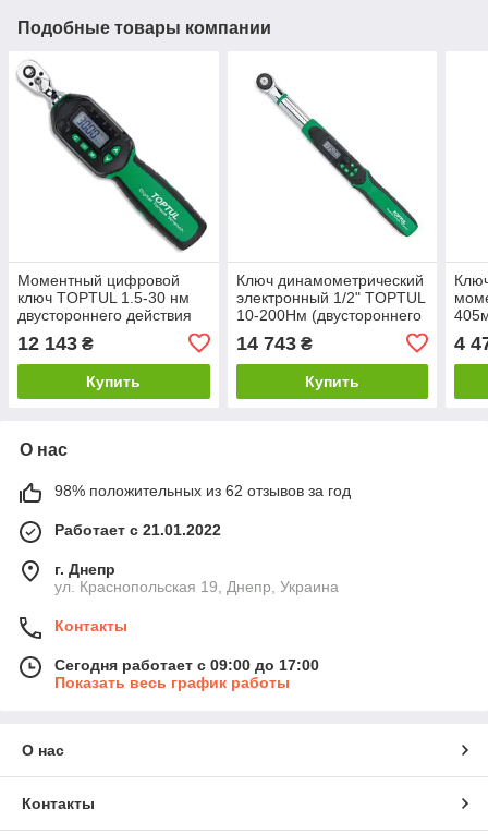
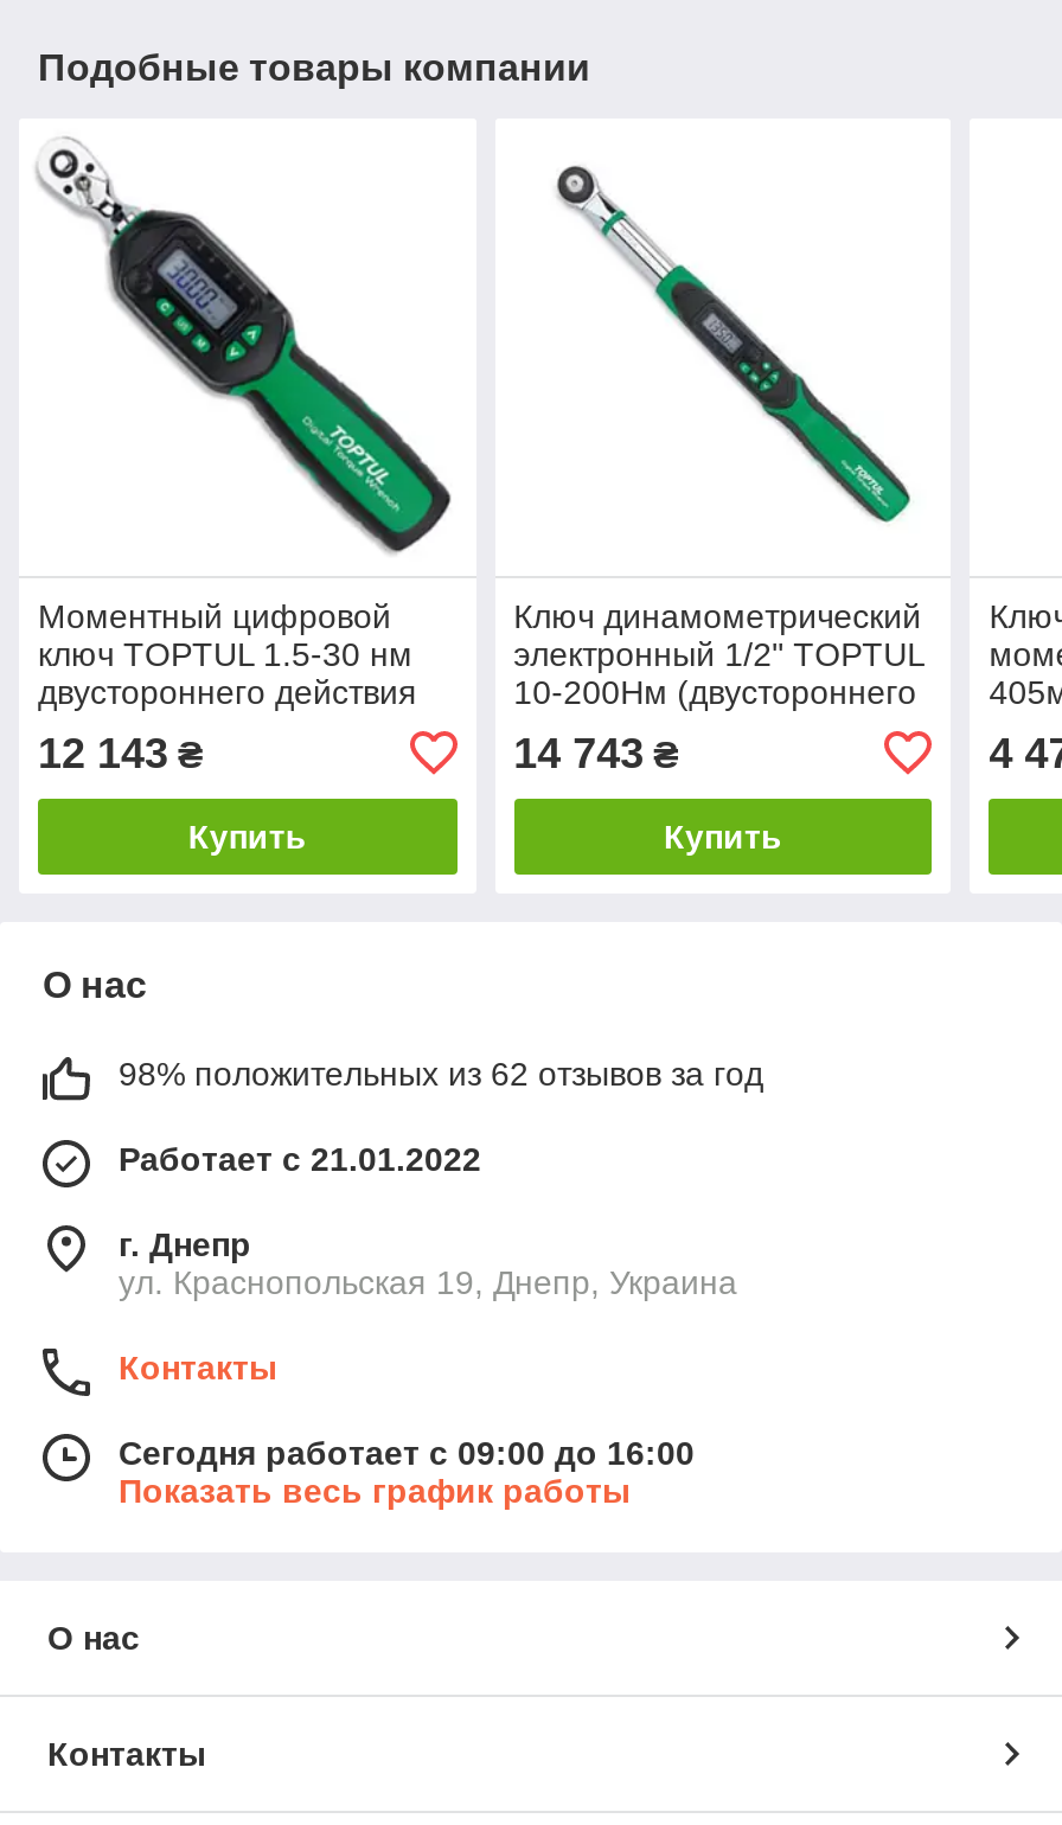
[54,656,319,674] Сегодня работает с 09:00 до 17:00 -> [119,1433,695,1471] Сегодня работает с 09:00 до 16:00

